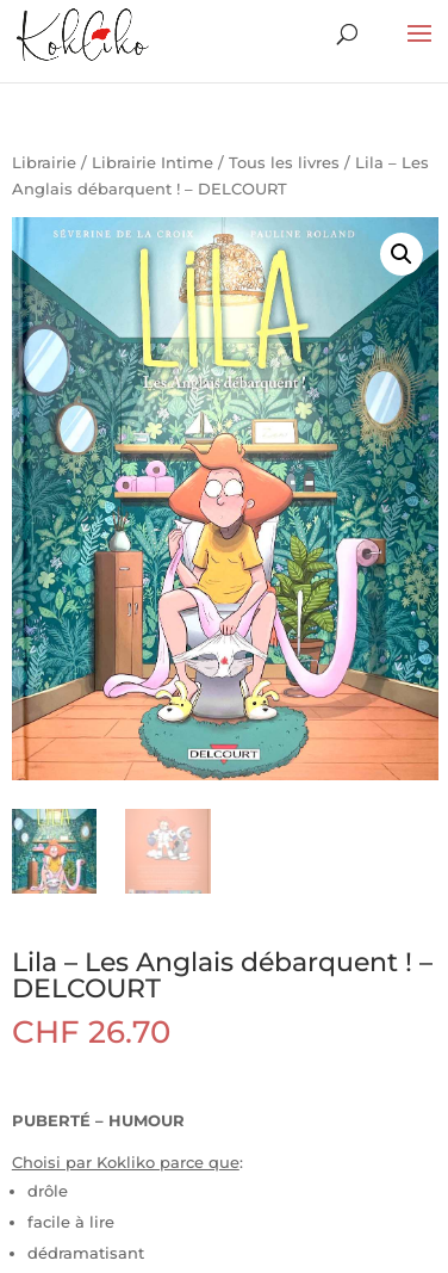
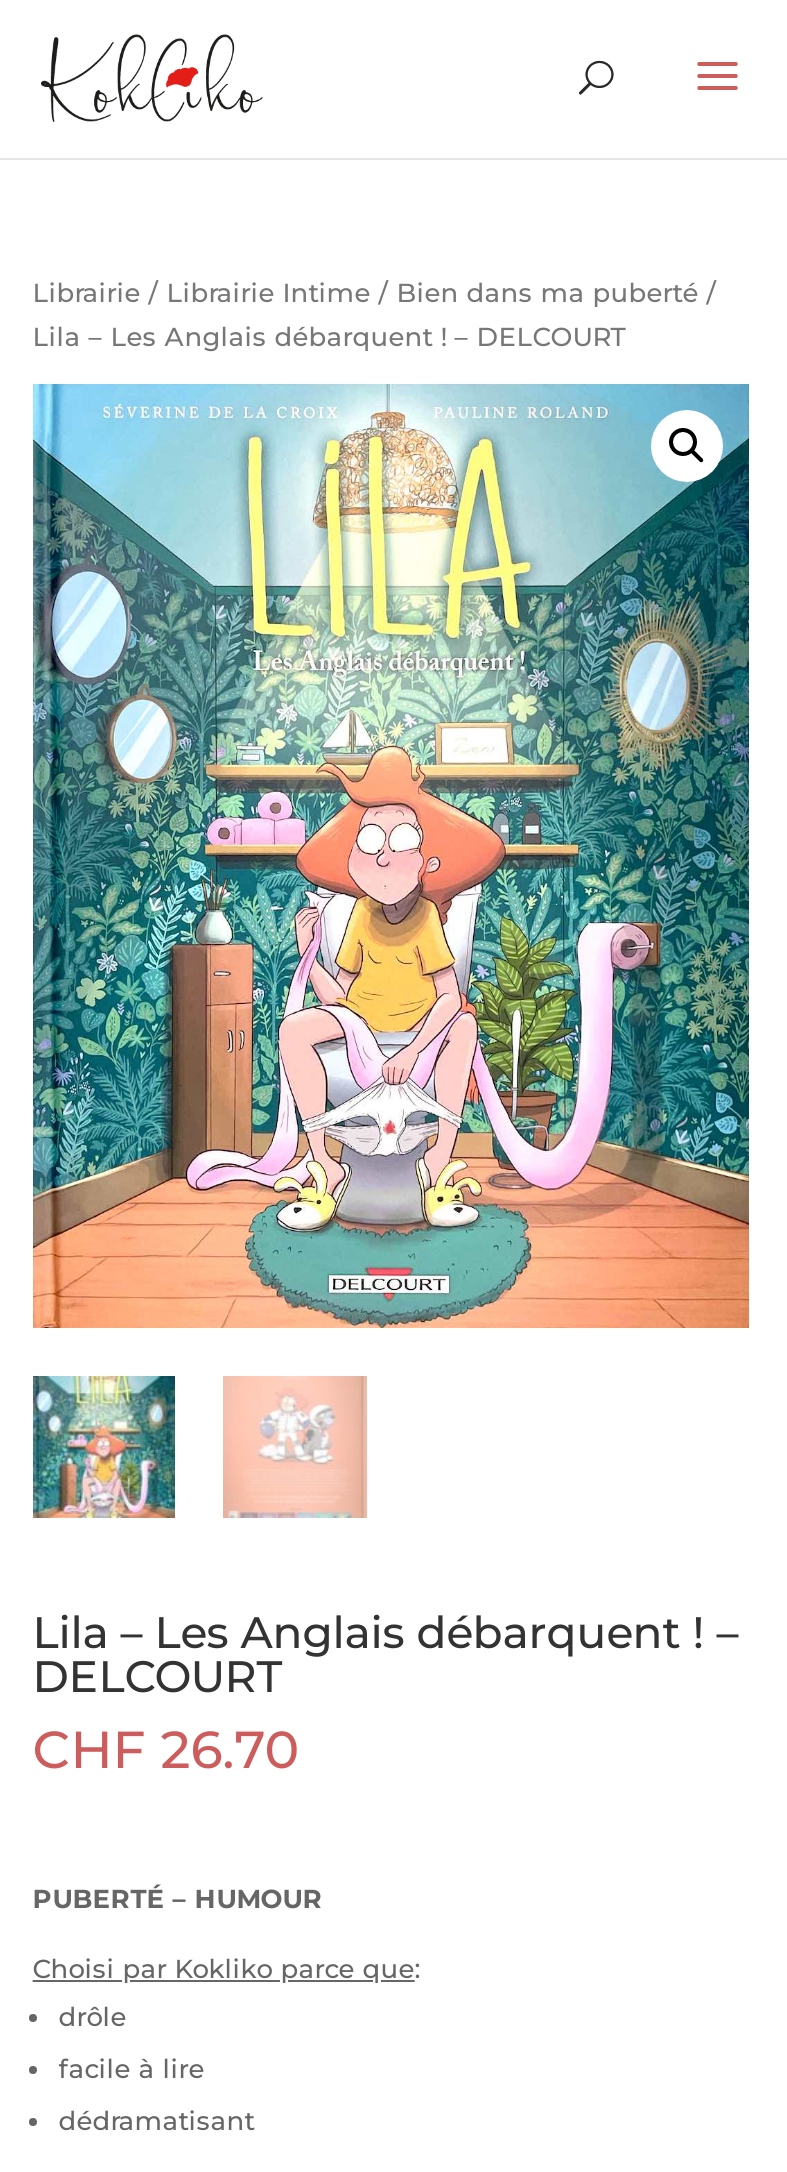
[12,153,429,198] Librairie / Librairie Intime / Tous les livres / Lila – Les | Anglais débarquent ! – DELCOURT -> [33,276,717,352] Librairie / Librairie Intime / Bien dans ma puberté / | Lila – Les Anglais débarquent ! – DELCOURT

